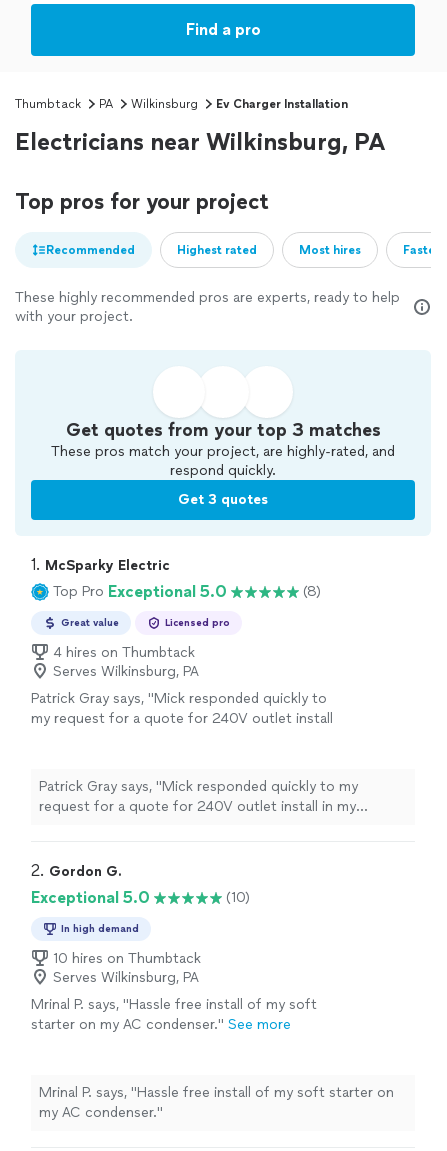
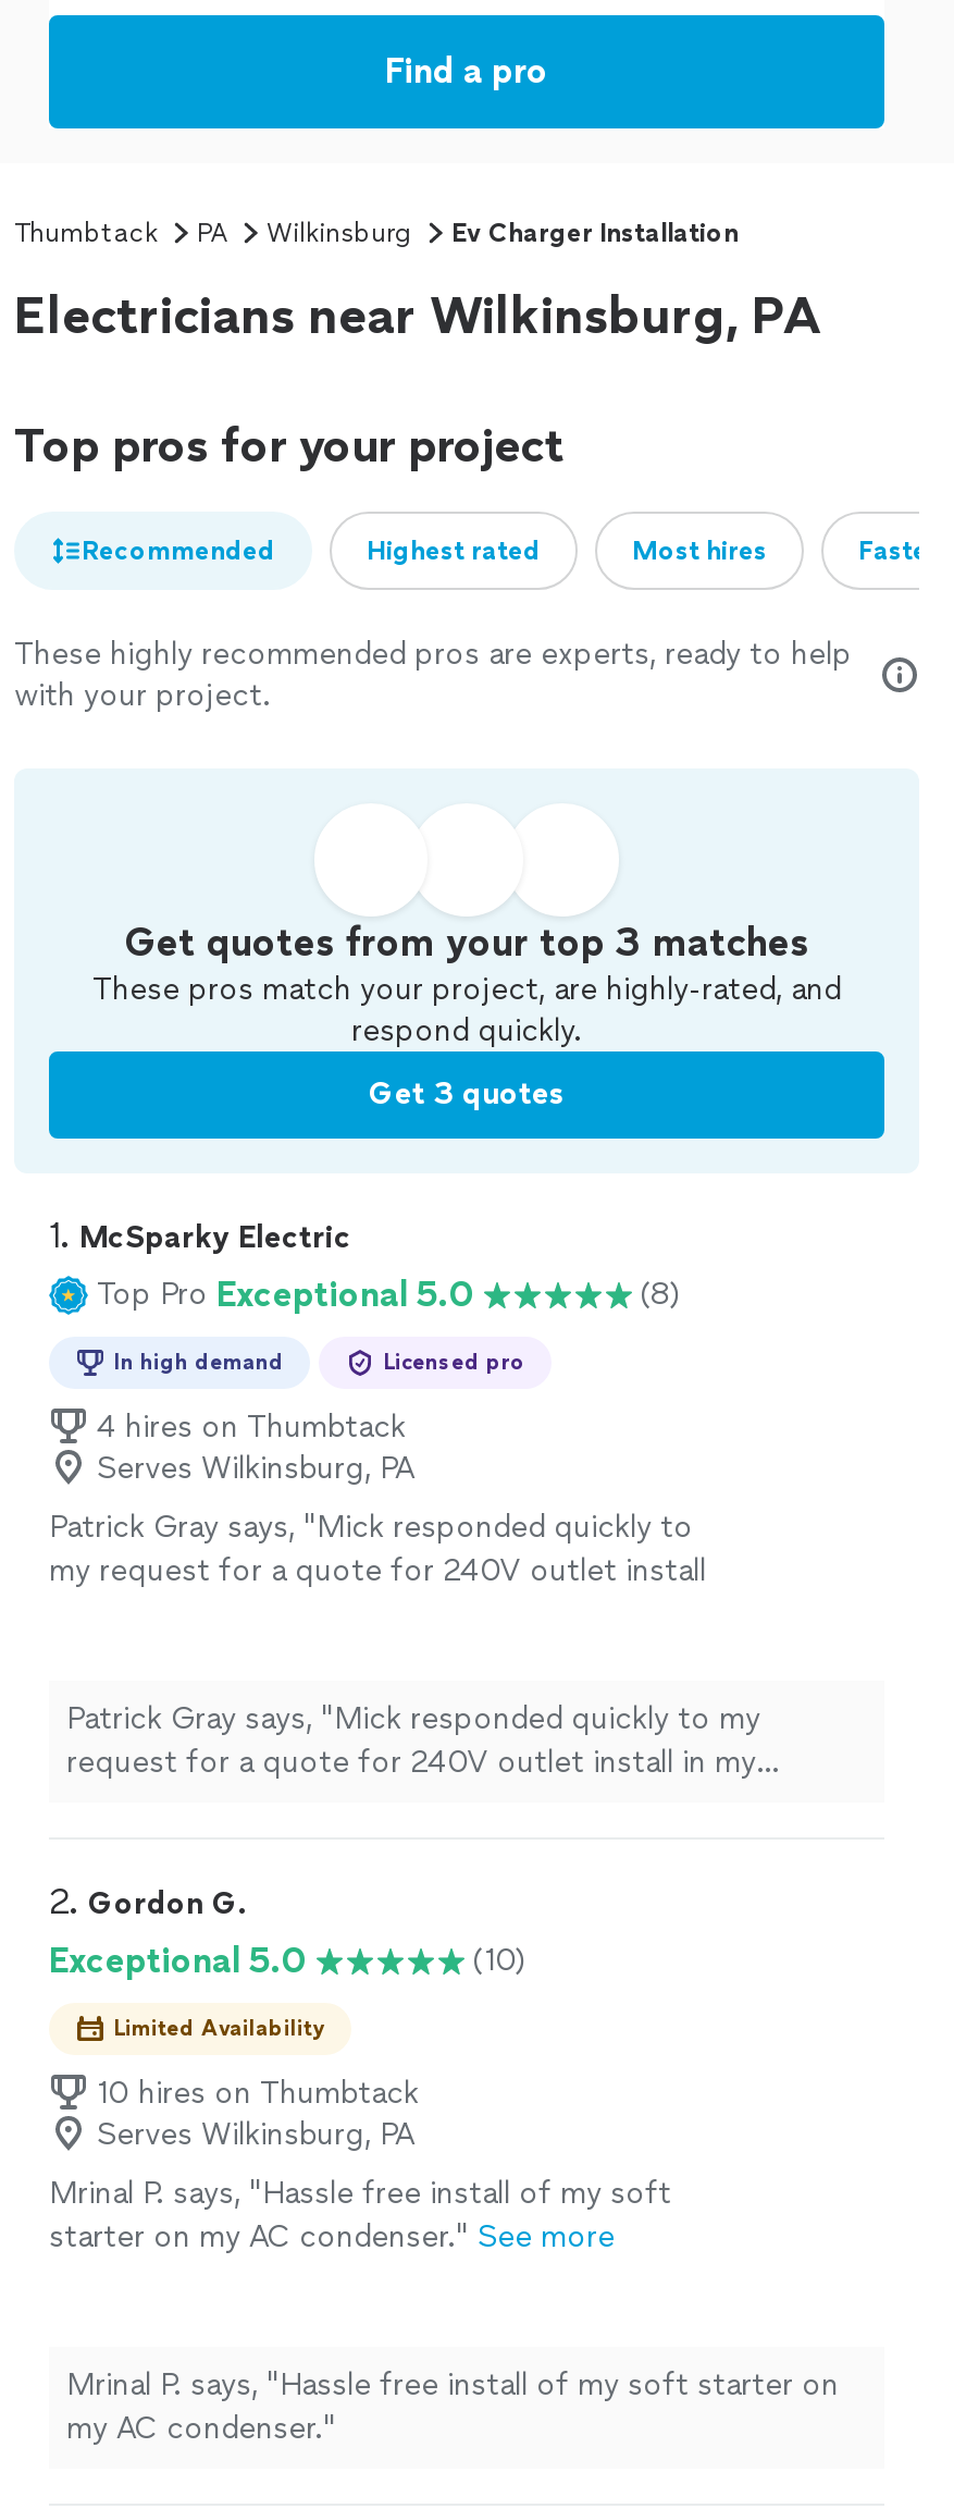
[61,616,119,629] Great value -> none
none -> [114,2014,325,2042] Limited Availability
moved [61,922,139,935] -> [114,1347,284,1376]: In high demand

